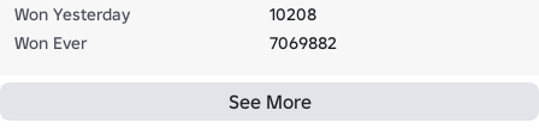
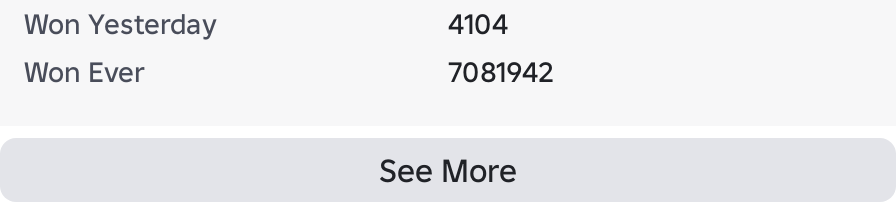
[269,4,316,25] 10208 -> [448,7,508,43] 4104
[269,33,337,54] 7069882 -> [448,55,554,91] 7081942

